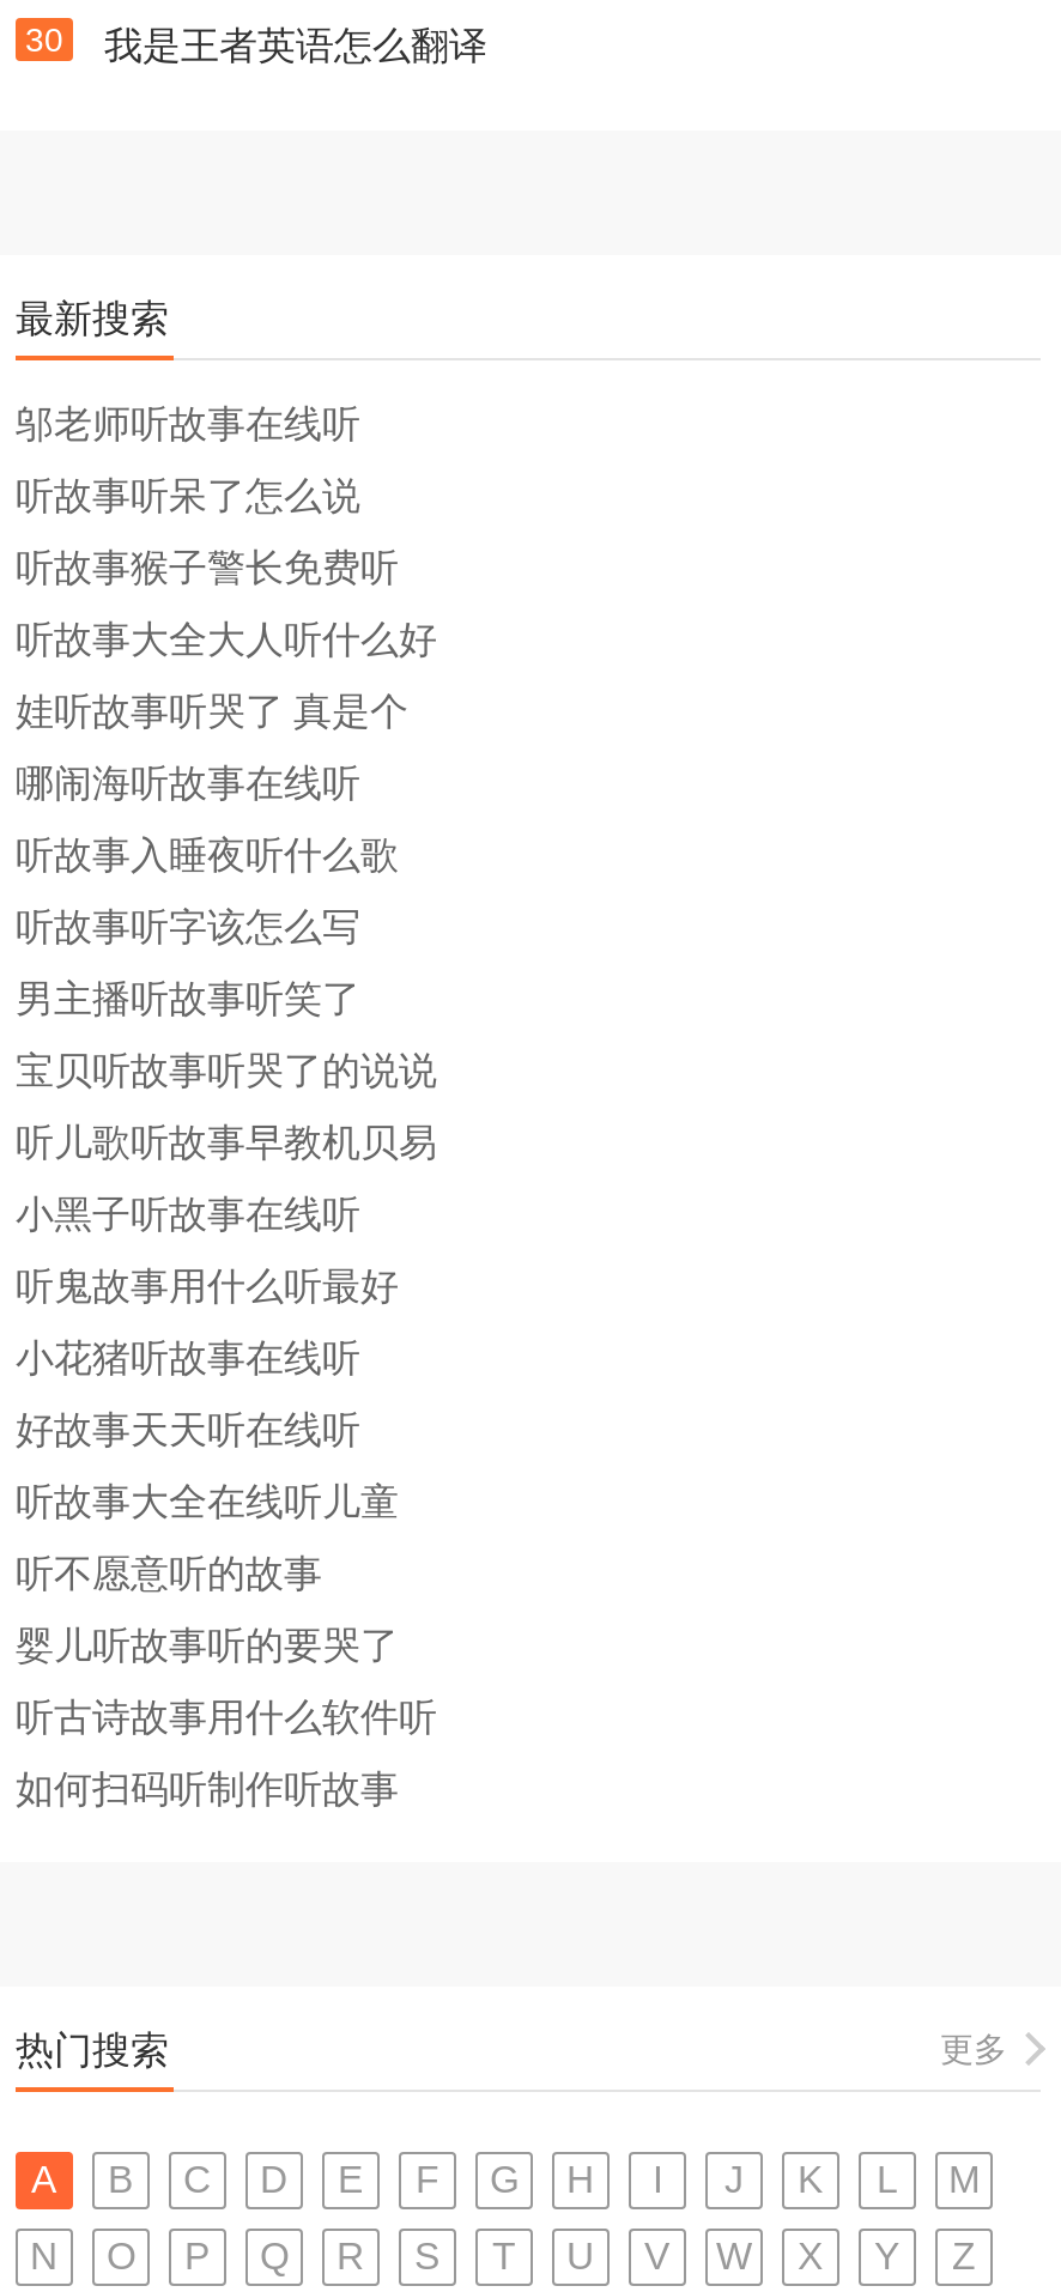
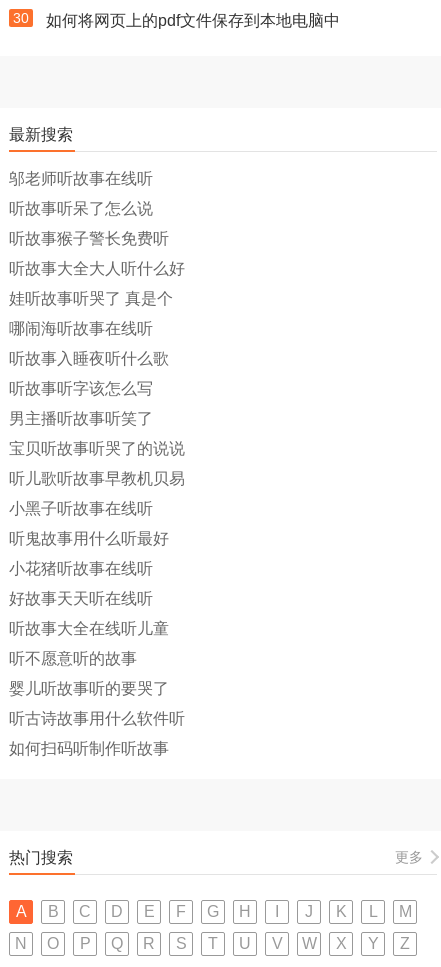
[104,25,487,66] 我是王者英语怎么翻译 -> [46,12,340,29] 如何将网页上的pdf文件保存到本地电脑中

